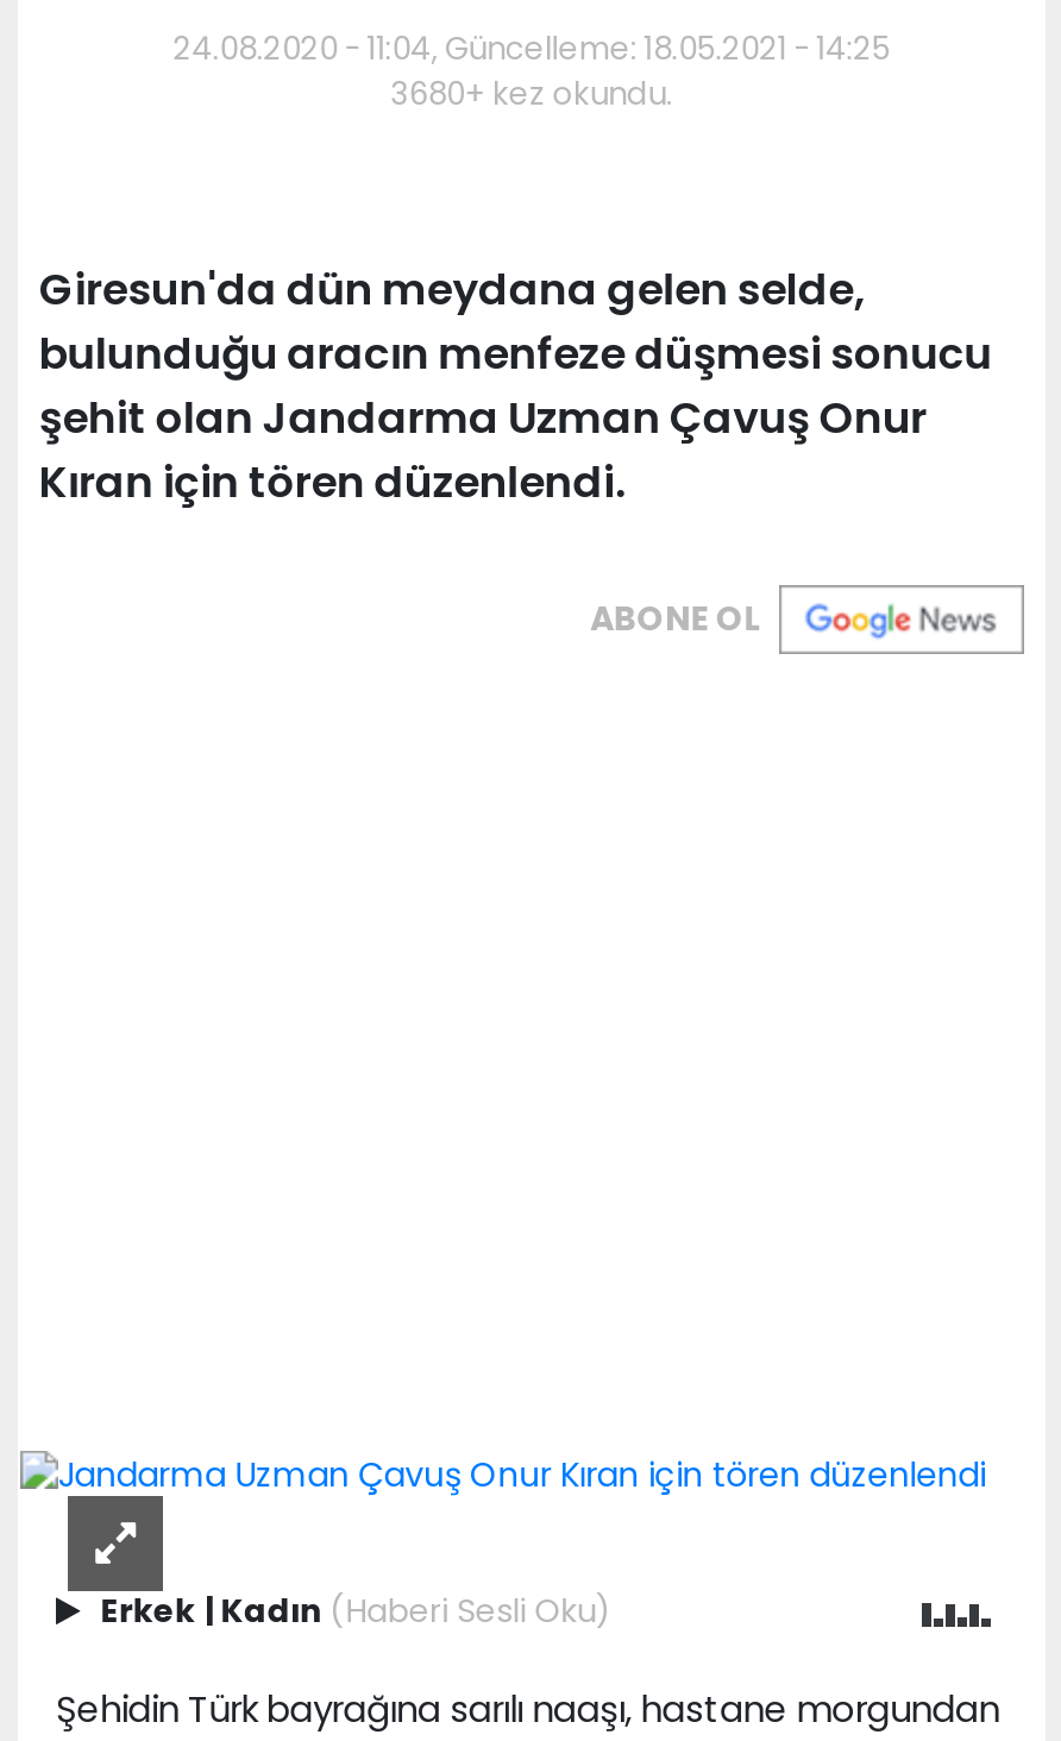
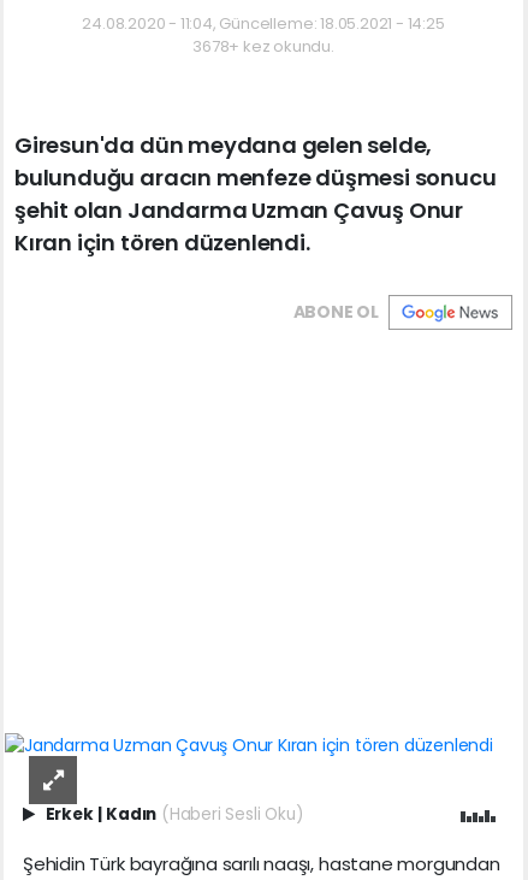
[390,72,673,117] 3680+ kez okundu. -> [193,35,334,58] 3678+ kez okundu.

